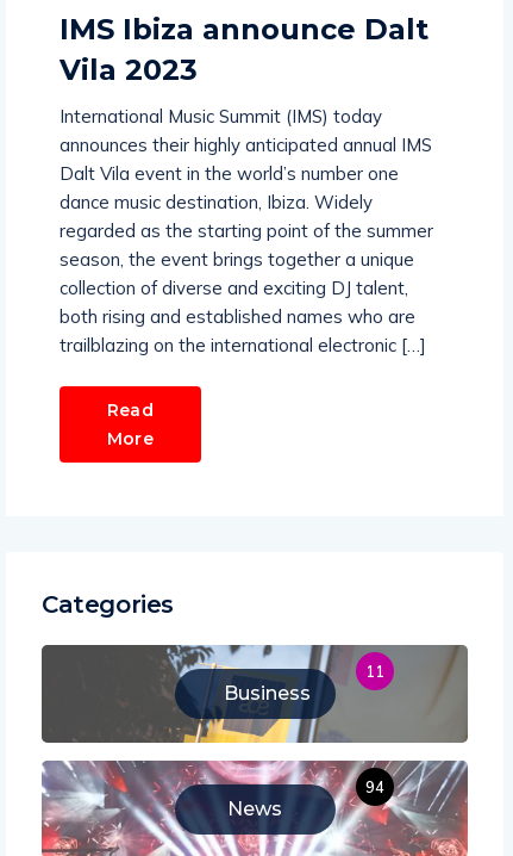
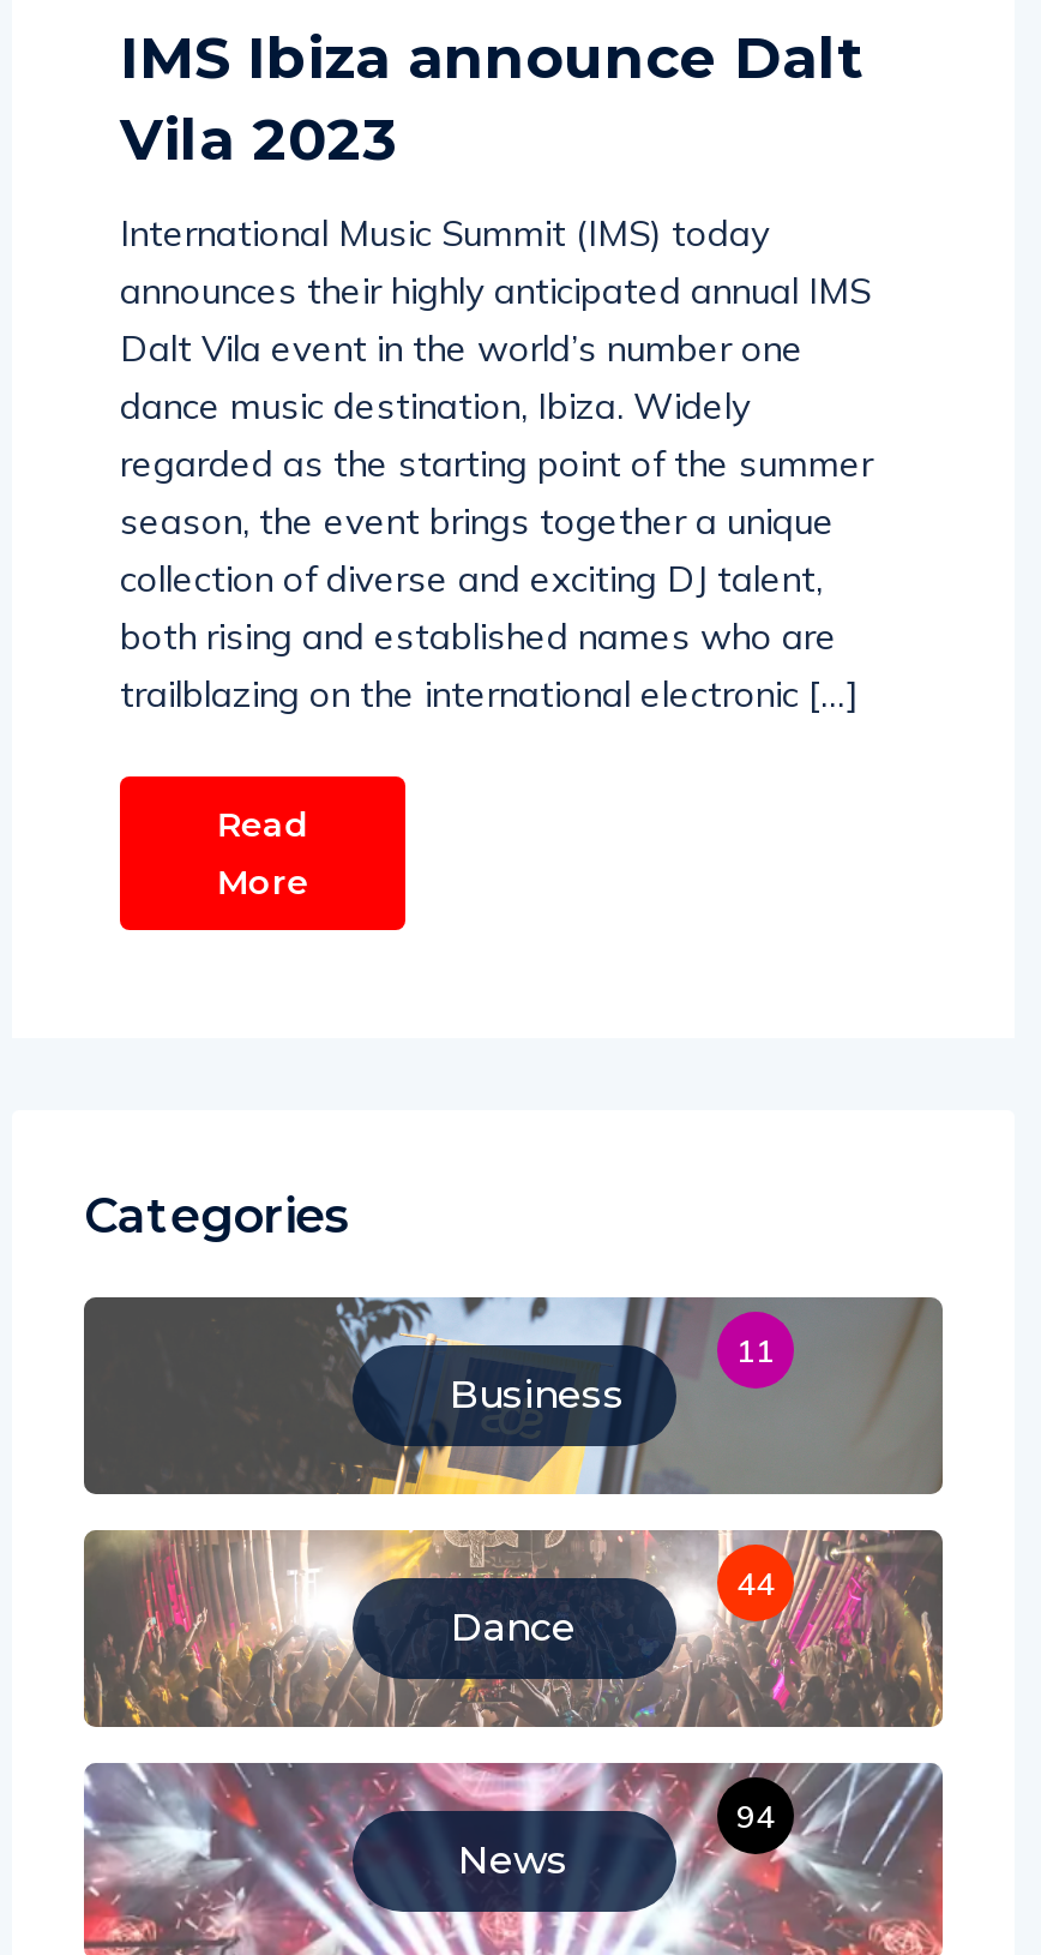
none -> [89,1528,943,1729] [image] | Dance
none -> [736,1563,775,1601] 44

